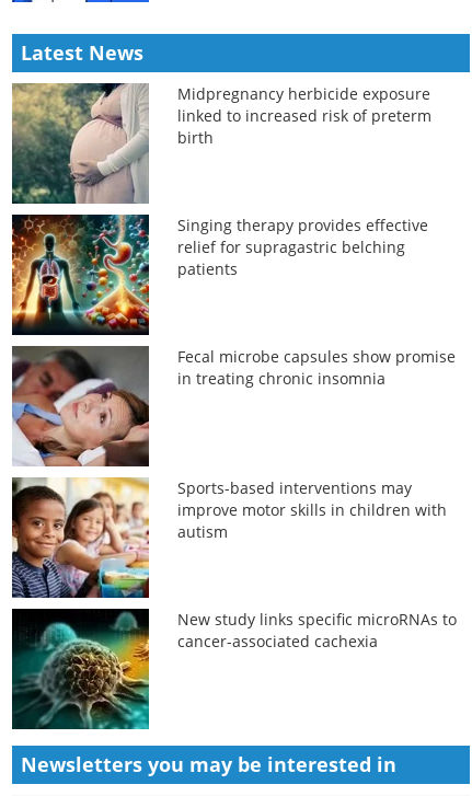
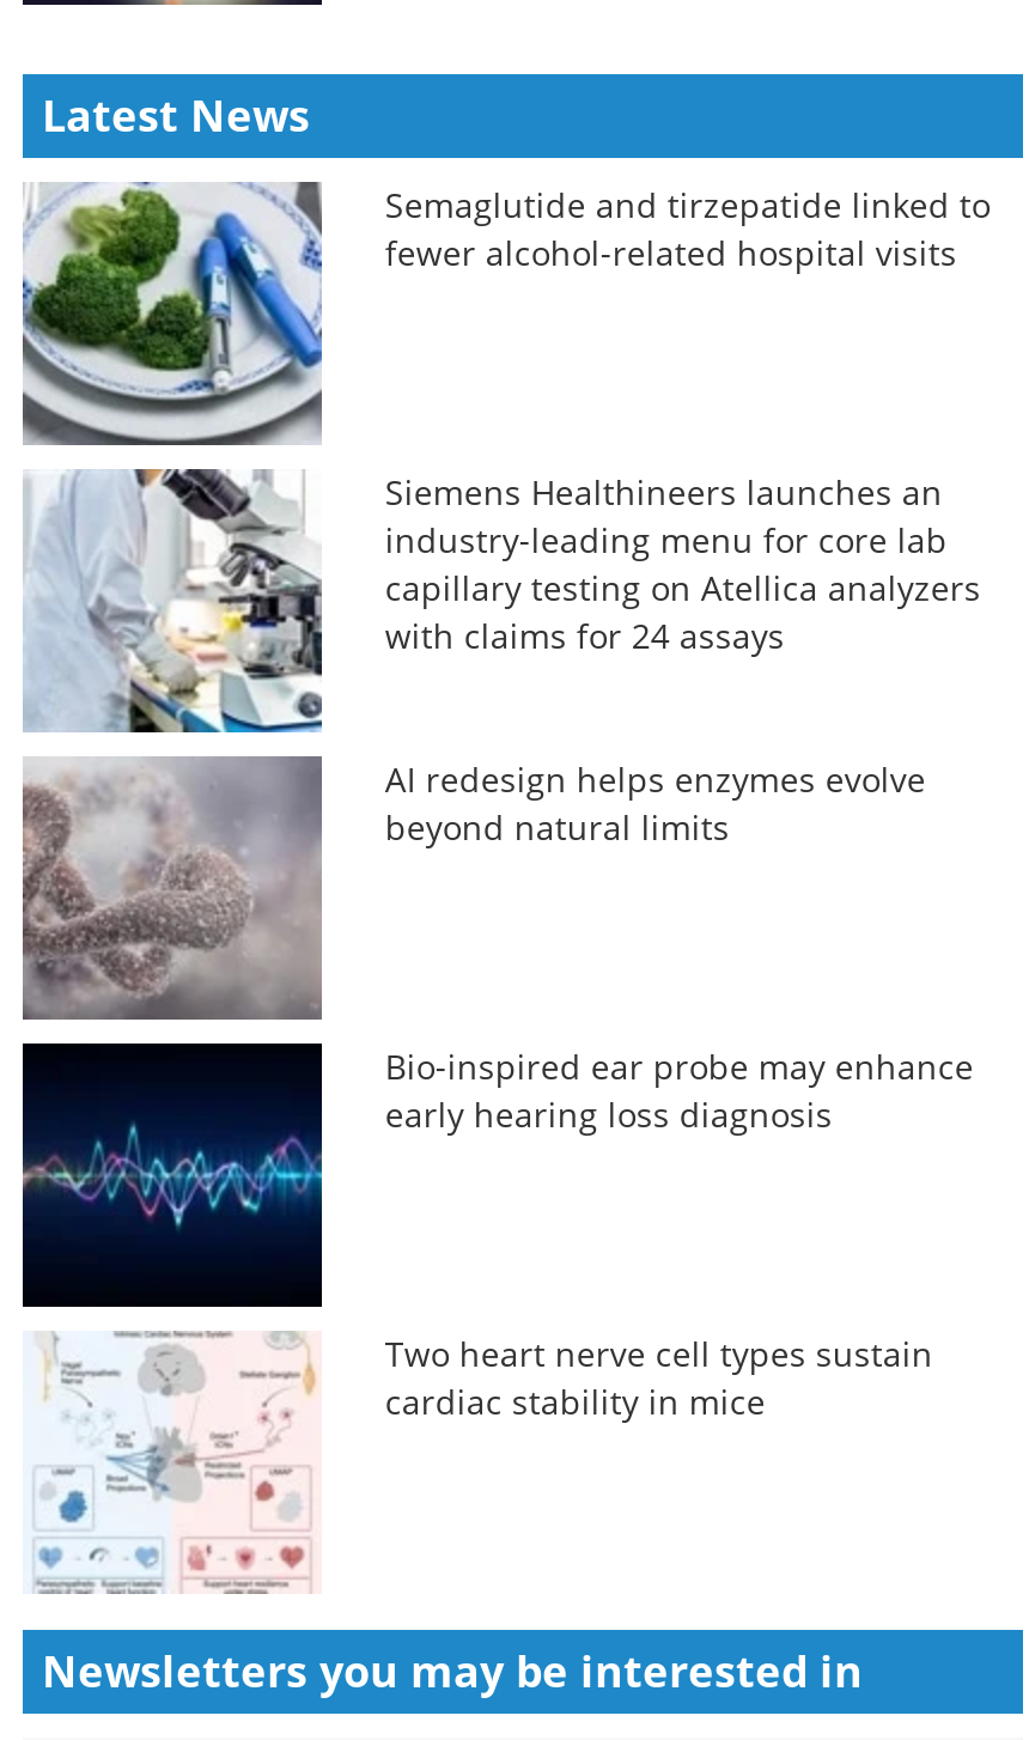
[11,82,432,204] [image] | Midpregnancy herbicide exposure | linked to increased risk of preterm | birth -> [23,182,990,445] [image] | Semaglutide and tirzepatide linked to | fewer alcohol-related hospital visits
[11,214,429,336] [image] | Singing therapy provides effective | relief for supragastric belching | patients -> [23,467,981,735] [image] | Siemens Healthineers launches an | industry-leading menu for core lab | capillary testing on Atellica analyzers | with claims for 24 assays
[11,345,456,466] [image] | Fecal microbe capsules show promise | in treating chronic insomnia -> [20,756,926,1020] [image] | AI redesign helps enzymes evolve | beyond natural limits
[12,476,447,599] [image] | Sports-based interventions may | improve motor skills in children with | autism -> [20,1041,973,1309] [image] | Bio-inspired ear probe may enhance | early hearing loss diagnosis
[11,608,457,730] [image] | New study links specific microRNAs to | cancer-associated cachexia -> [23,1330,933,1594] [image] | Two heart nerve cell types sustain | cardiac stability in mice

